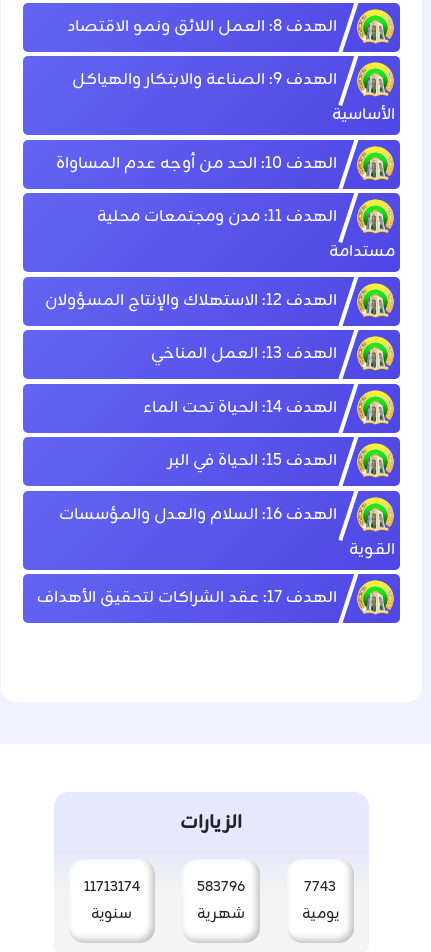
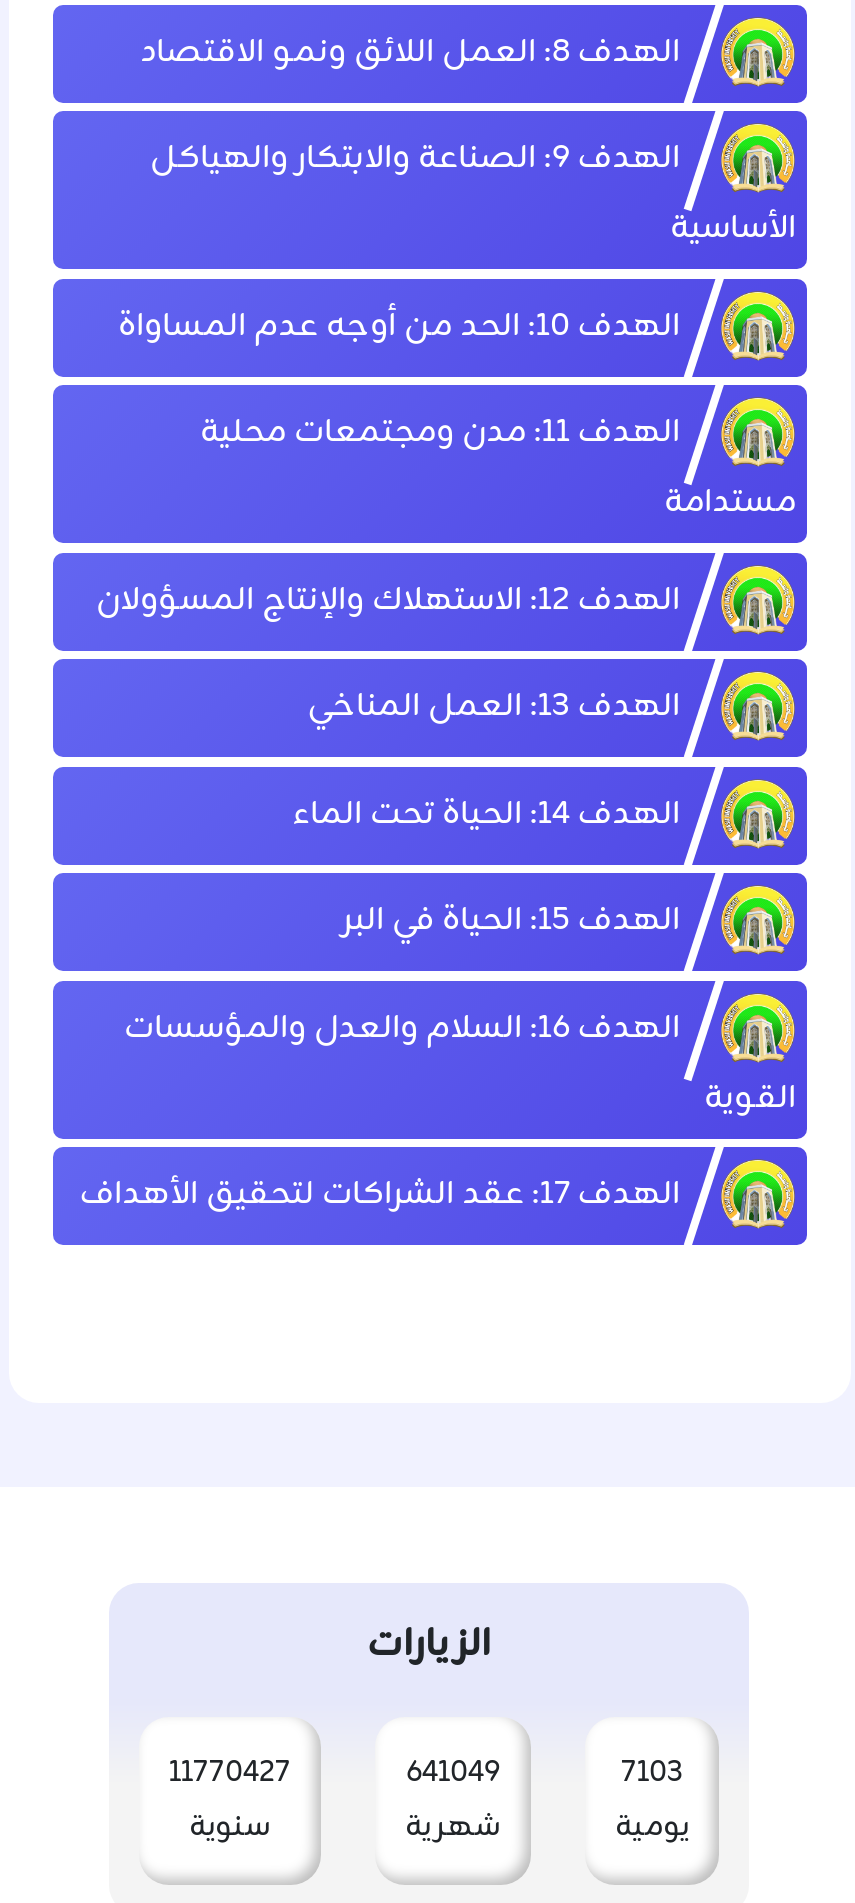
[83,875,139,900] 11713174 -> [169,1749,291,1799] 11770427
[196,875,244,900] 583796 -> [406,1749,500,1799] 641049
[304,875,336,900] 7743 -> [621,1749,683,1799] 7103

